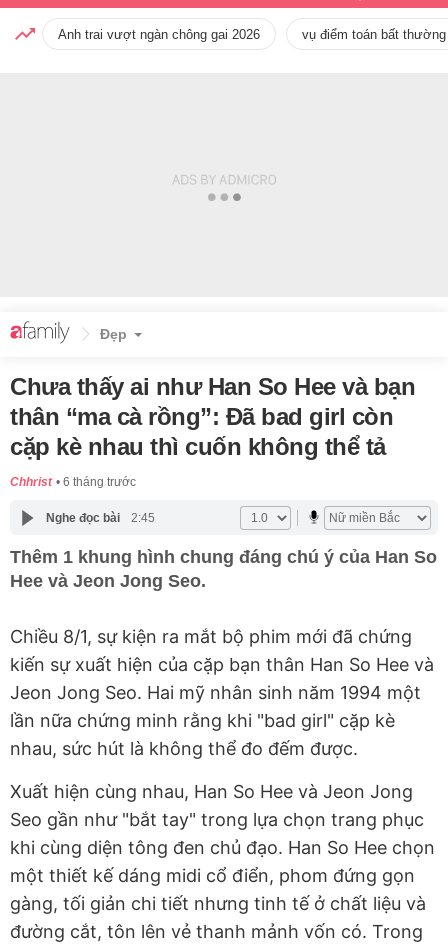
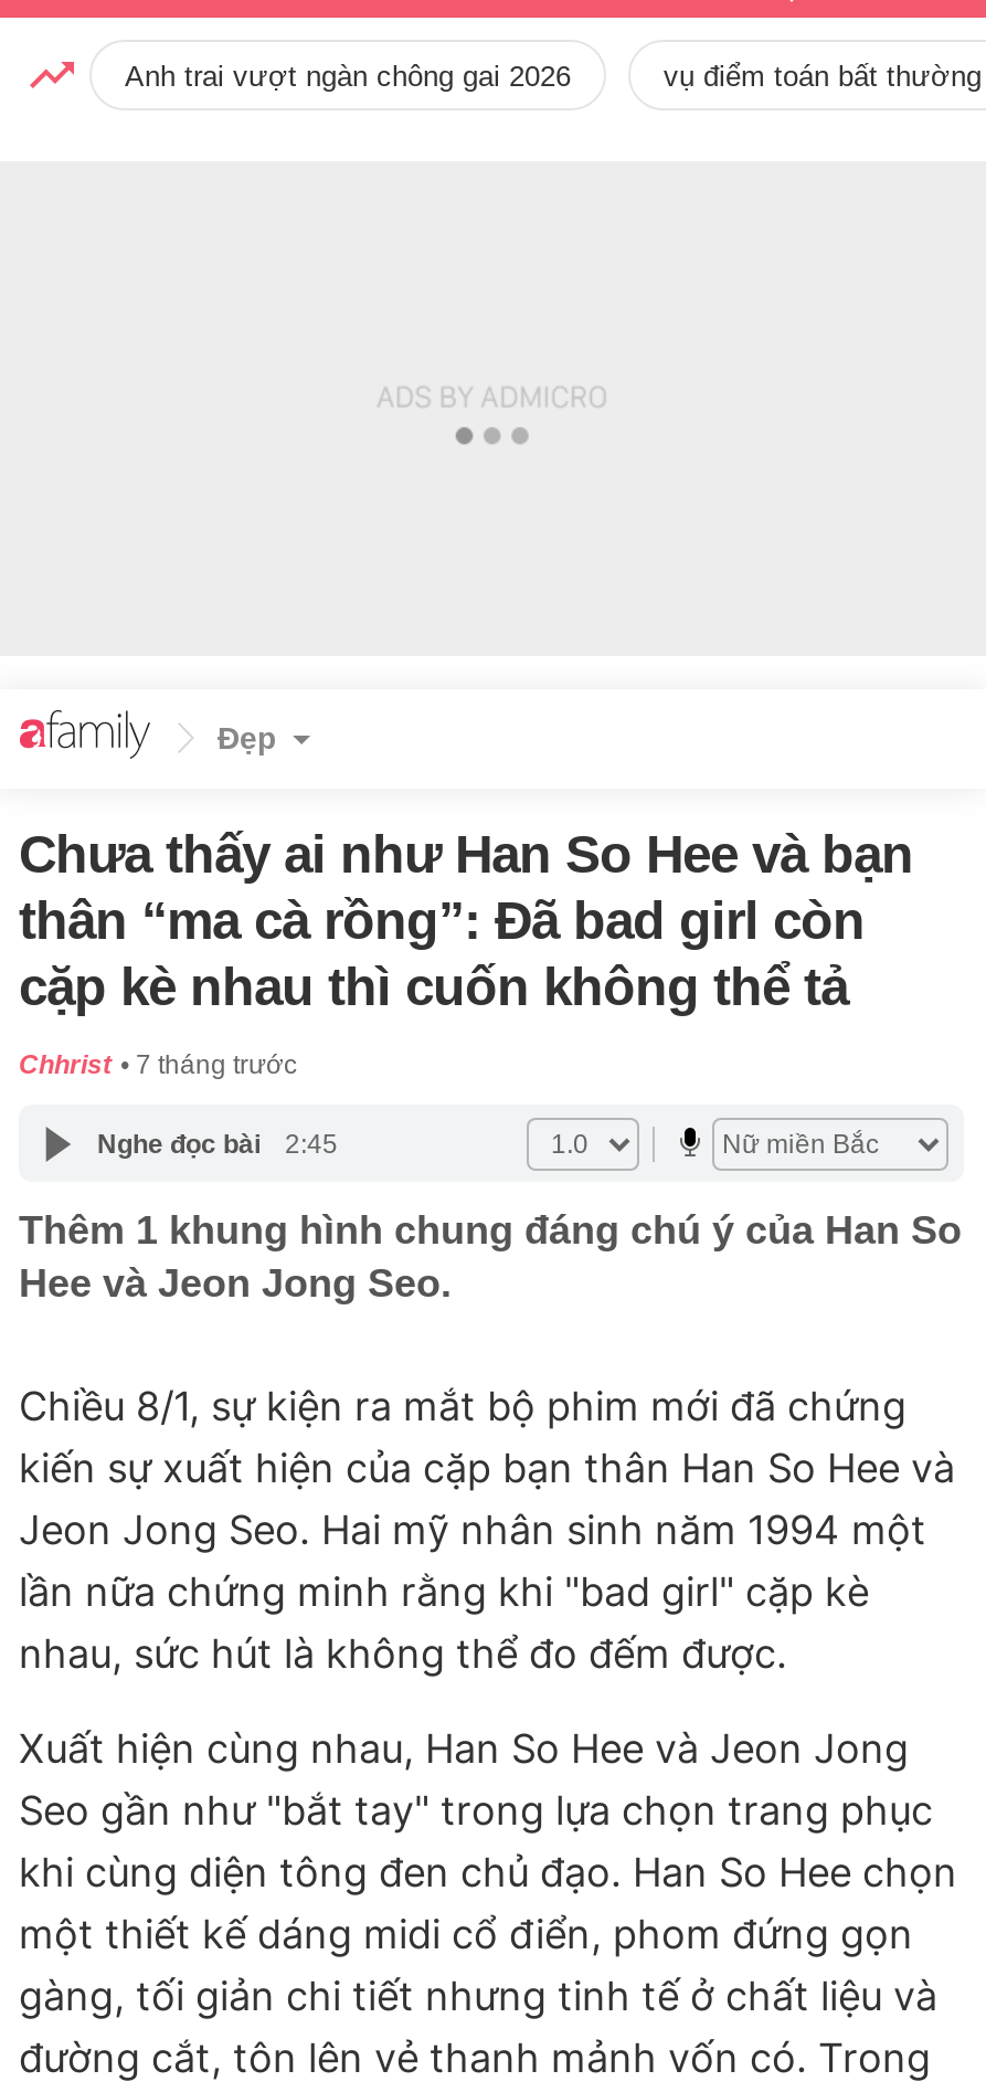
[10,475,136,489] Chhrist 6 tháng trước -> [19,1049,297,1080] Chhrist 7 tháng trước

